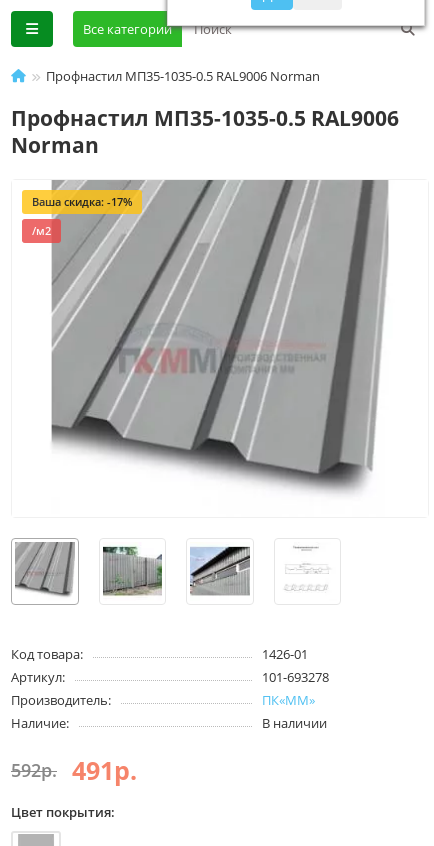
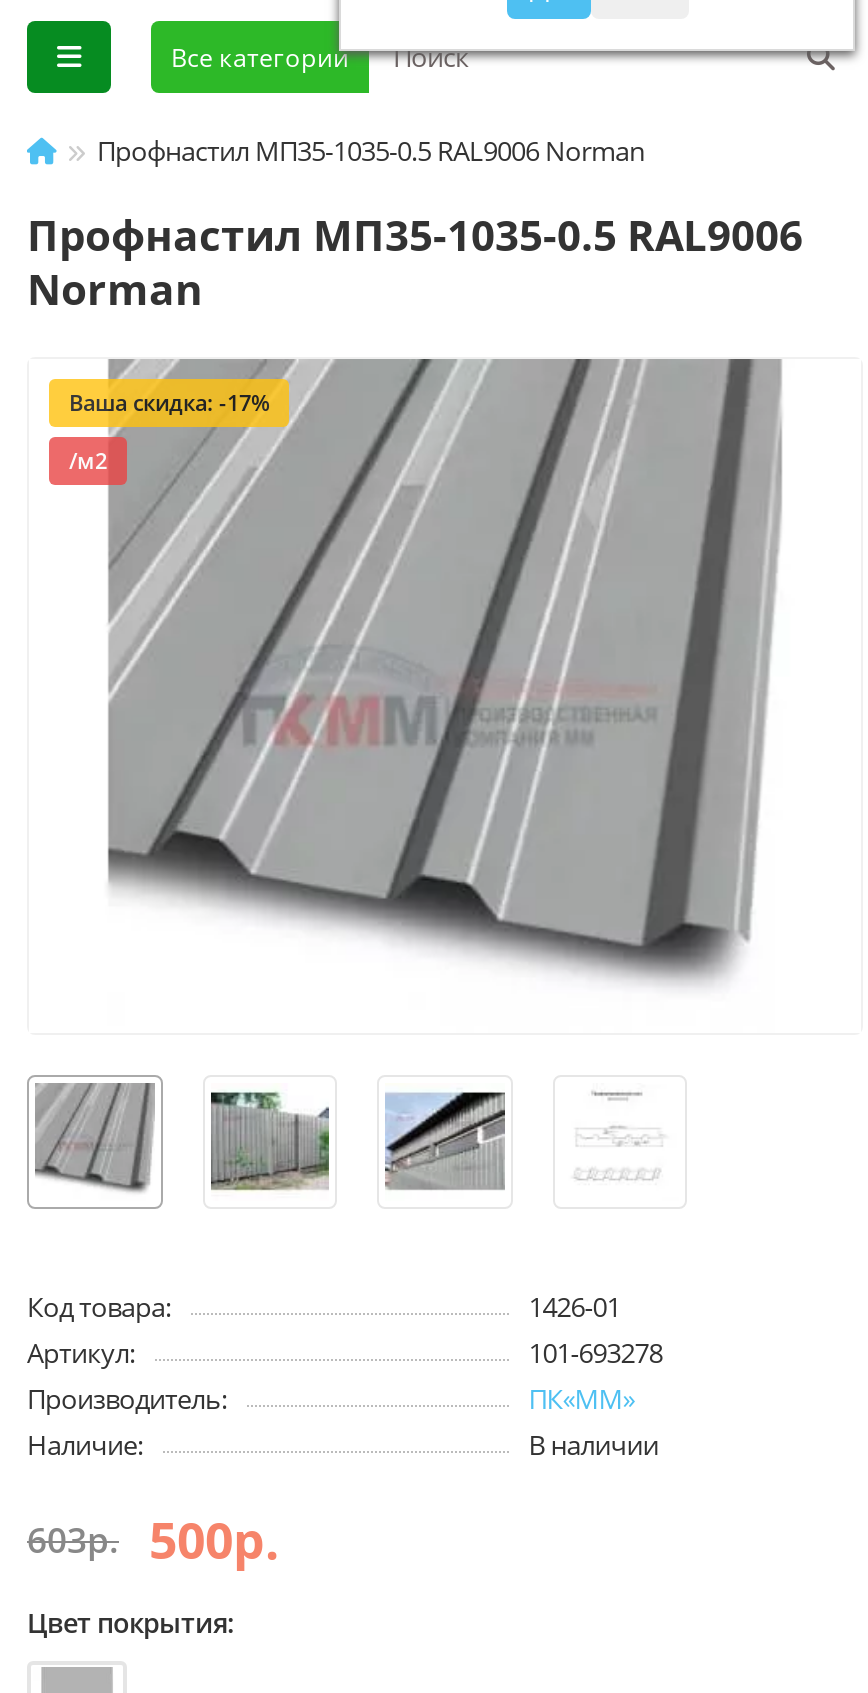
[11,753,137,787] 592р. | 491р. -> [27,1506,279,1574] 603р. | 500р.

